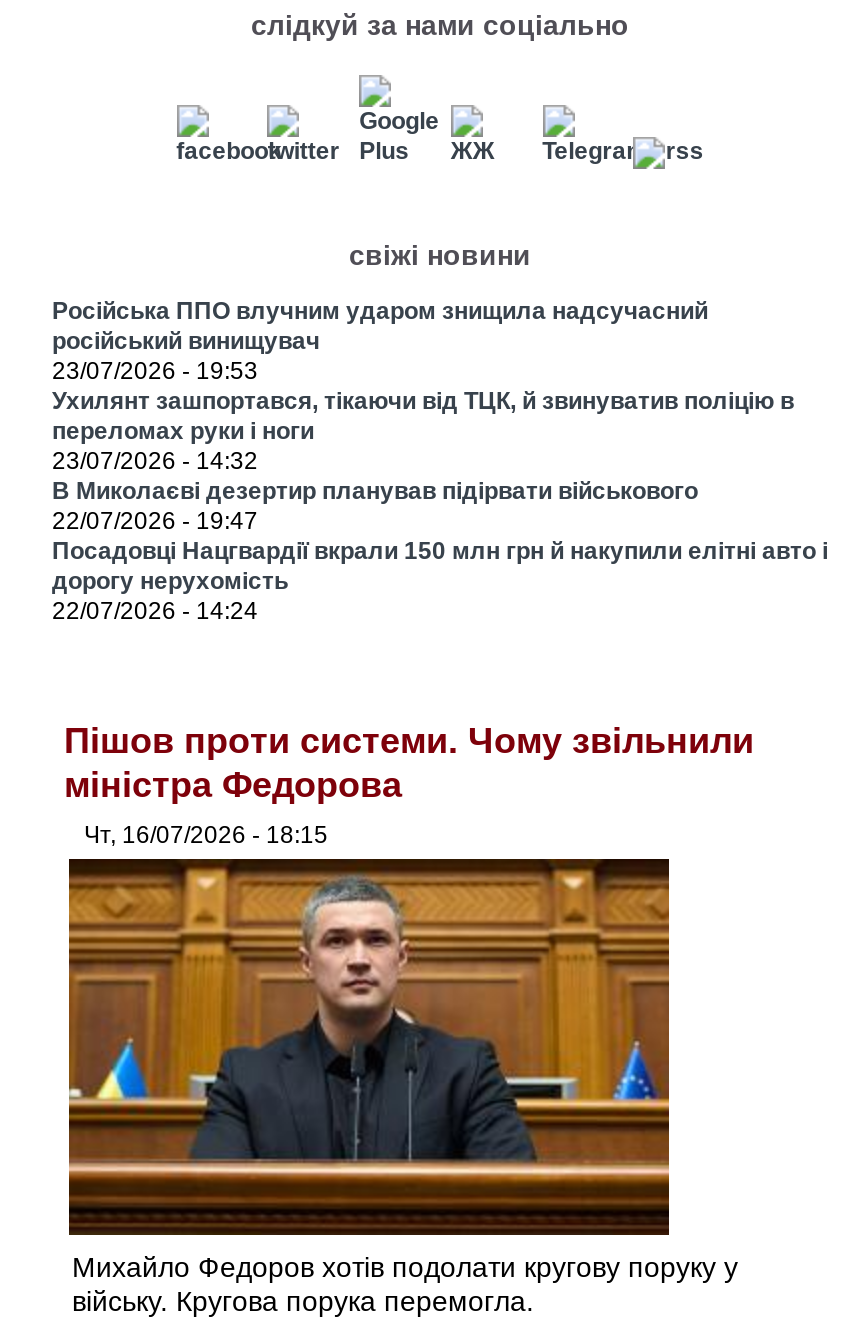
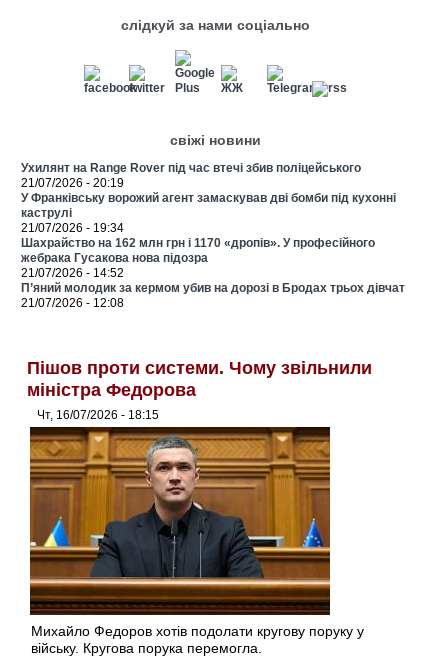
[52,296,828,624] Російська ППО влучним ударом знищила надсучасний | російський винищувач | 23/07/2026 - 19:53 | Ухилянт зашпортався, тікаючи від ТЦК, й звинуватив поліцію в | переломах руки і ноги | 23/07/2026 - 14:32 | В Миколаєві дезертир планував підірвати військового | 22/07/2026 - 19:47 | Посадовці Нацгвардії вкрали 150 млн грн й накупили елітні авто і | дорогу нерухомість | 22/07/2026 - 14:24 -> [21,161,405,310] Ухилянт на Range Rover під час втечі збив поліцейського | 21/07/2026 - 20:19 | У Франківську ворожий агент замаскував дві бомби під кухонні | каструлі | 21/07/2026 - 19:34 | Шахрайство на 162 млн грн і 1170 «дропів». У професійного | жебрака Гусакова нова підозра | 21/07/2026 - 14:52 | П’яний молодик за кермом убив на дорозі в Бродах трьох дівчат | 21/07/2026 - 12:08

